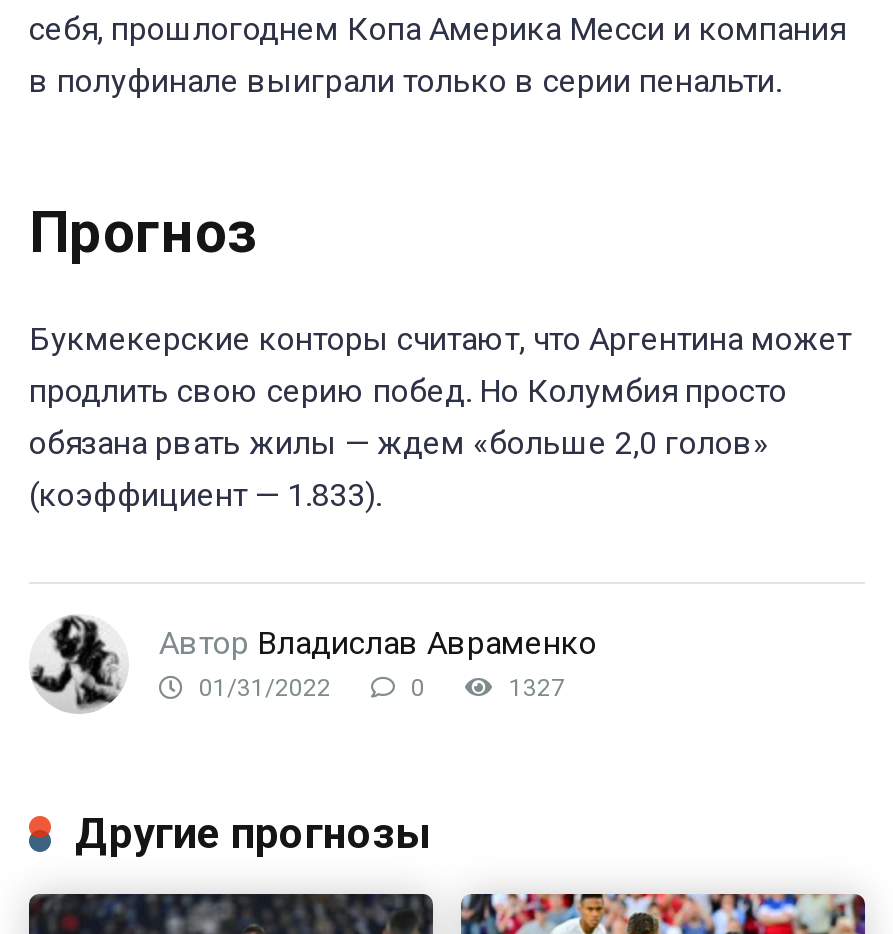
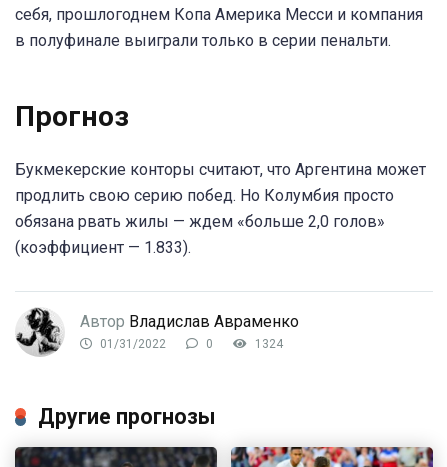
[503,674,565,702] 1327 -> [252,337,283,351] 1324

